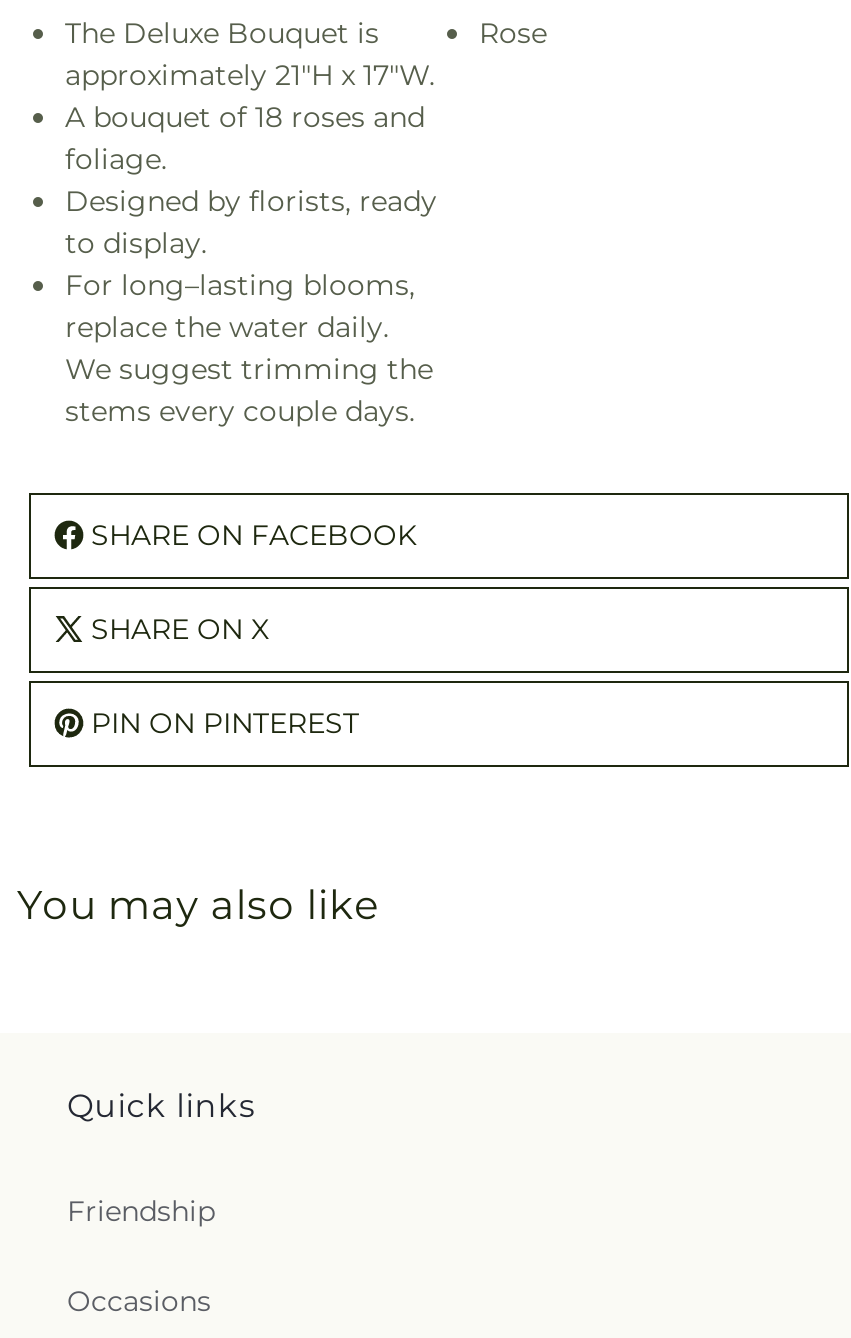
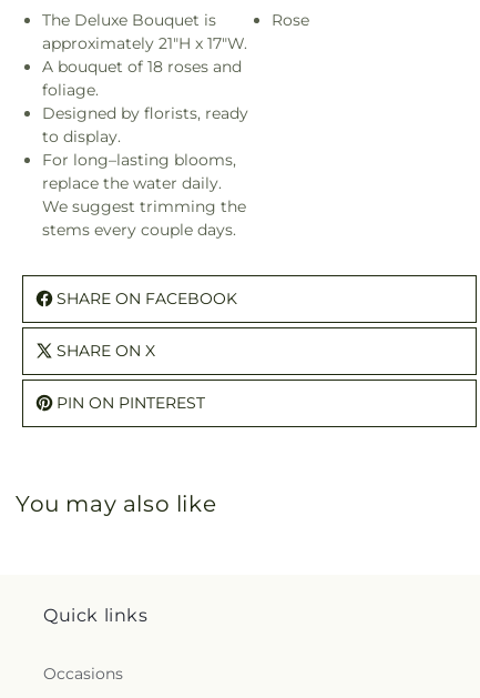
[67,1193,215,1229] Friendship -> none

